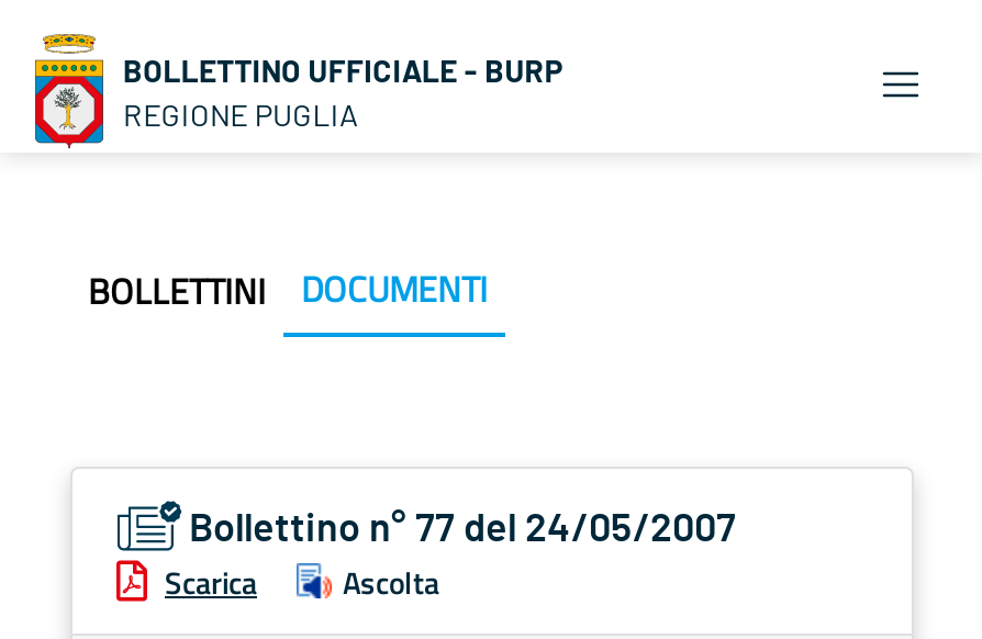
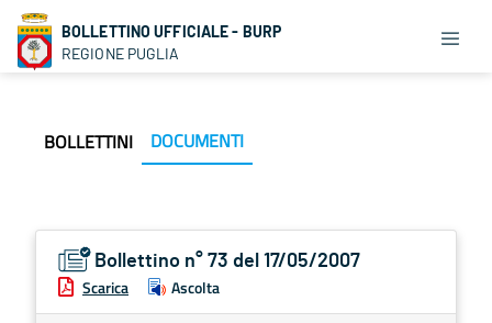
[189,511,736,550] Bollettino n° 77 del 24/05/2007 -> [94,252,360,271] Bollettino n° 73 del 17/05/2007

